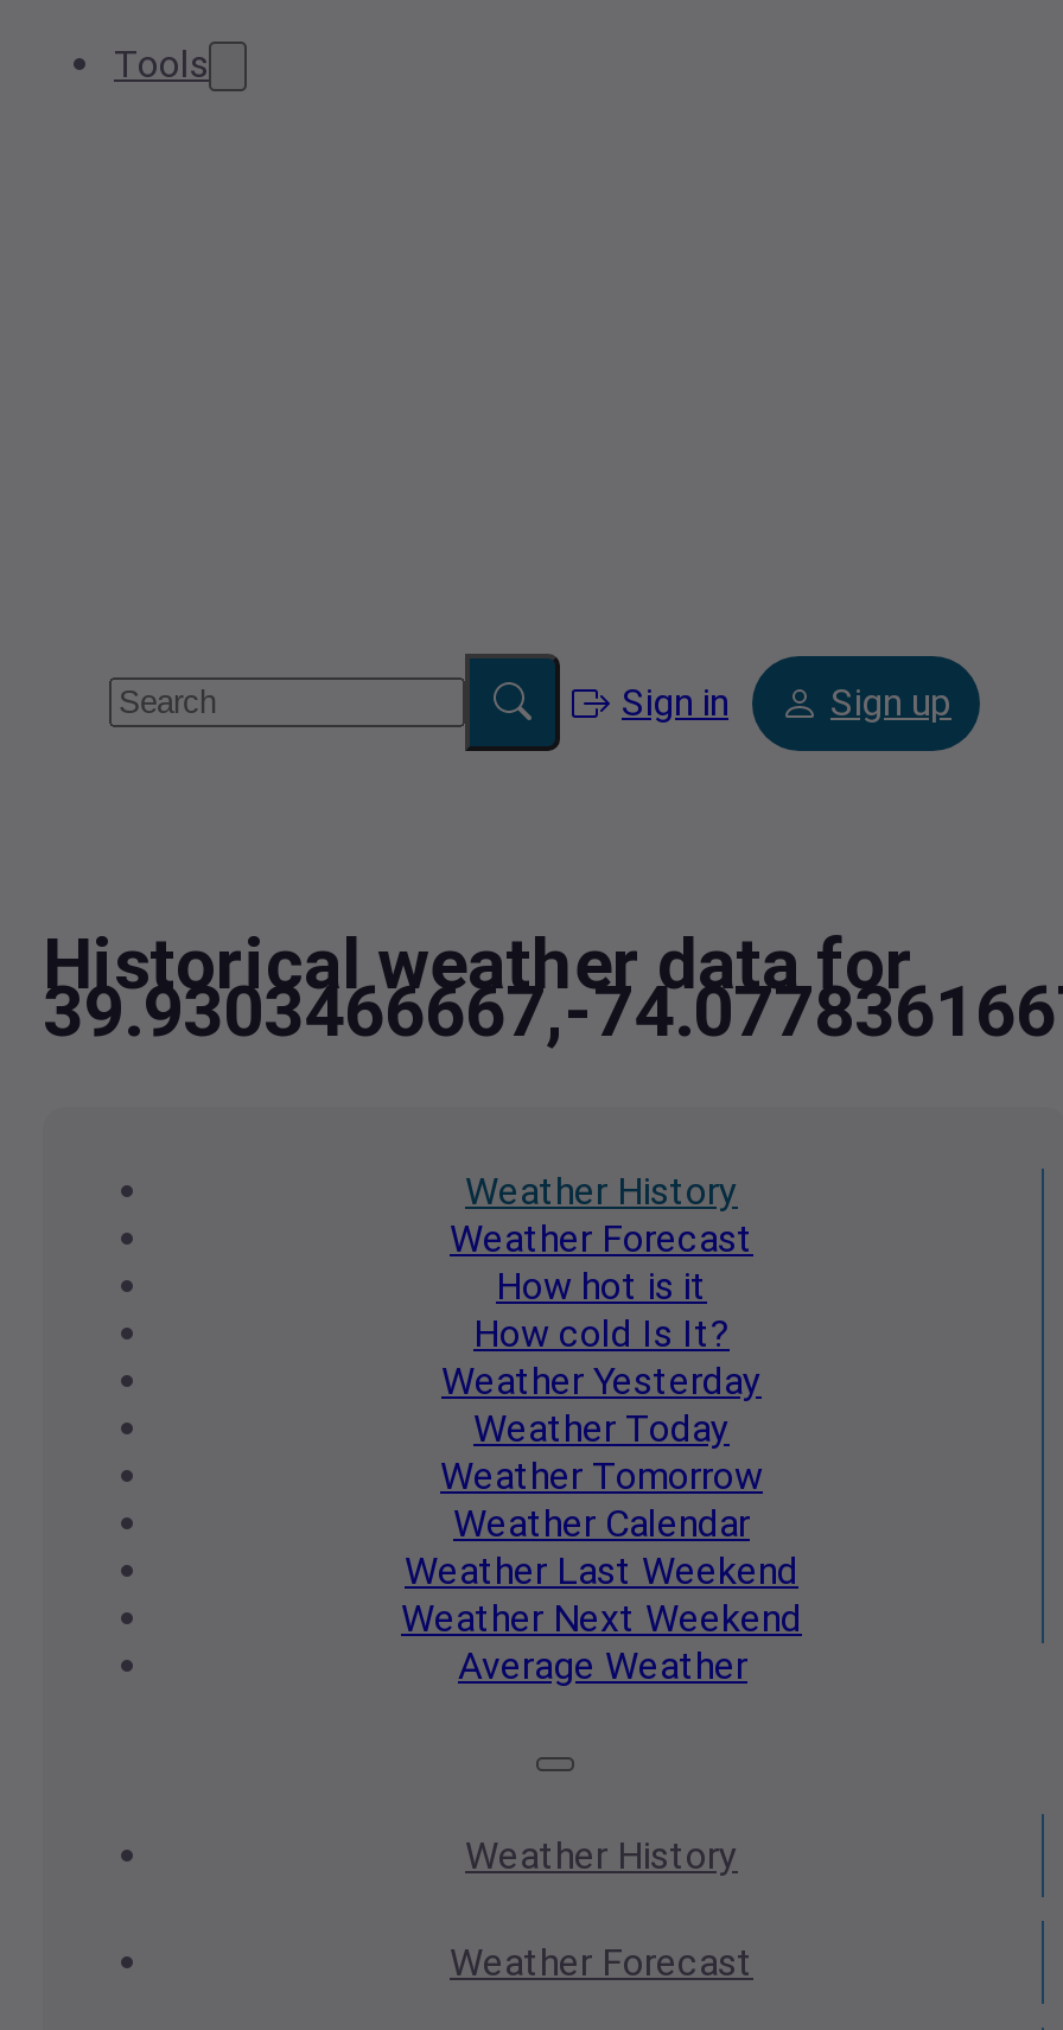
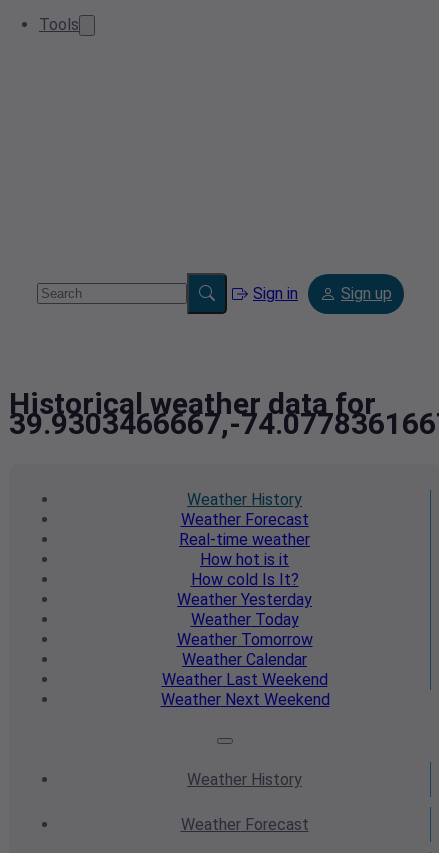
moved [401,1264,802,1641] -> [160,550,329,709]: How hot is it | How cold Is It? | Weather Yesterday | Weather Today | Weather Tomorrow | Weather Calendar | Weather Last Weekend | Weather Next Weekend
none -> [179,530,310,549] Real-time weather
[458,1643,747,1689] Average Weather -> none

